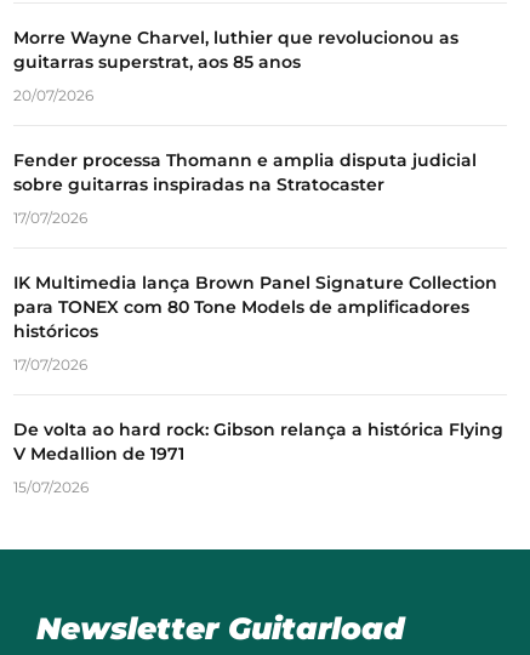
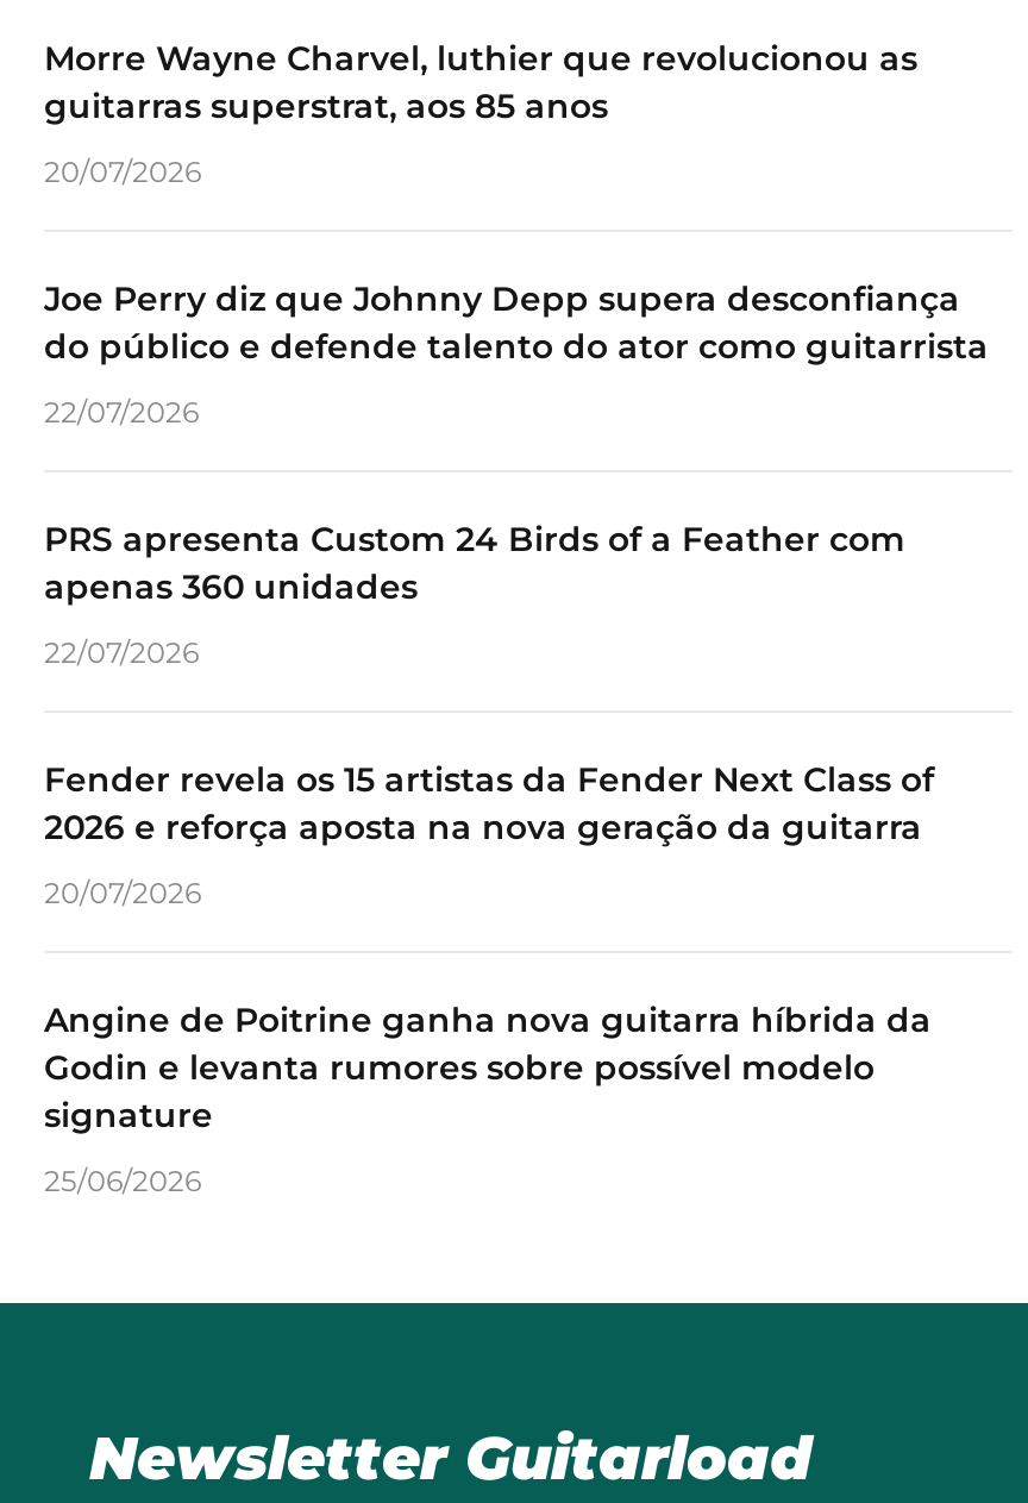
[13,149,503,496] Fender processa Thomann e amplia disputa judicial | sobre guitarras inspiradas na Stratocaster | 17/07/2026 | IK Multimedia lança Brown Panel Signature Collection | para TONEX com 80 Tone Models de amplificadores | históricos | 17/07/2026 | De volta ao hard rock: Gibson relança a histórica Flying | V Medallion de 1971 | 15/07/2026 -> [44,277,989,1198] Joe Perry diz que Johnny Depp supera desconfiança | do público e defende talento do ator como guitarrista | 22/07/2026 | PRS apresenta Custom 24 Birds of a Feather com | apenas 360 unidades | 22/07/2026 | Fender revela os 15 artistas da Fender Next Class of | 2026 e reforça aposta na nova geração da guitarra | 20/07/2026 | Angine de Poitrine ganha nova guitarra híbrida da | Godin e levanta rumores sobre possível modelo | signature | 25/06/2026

